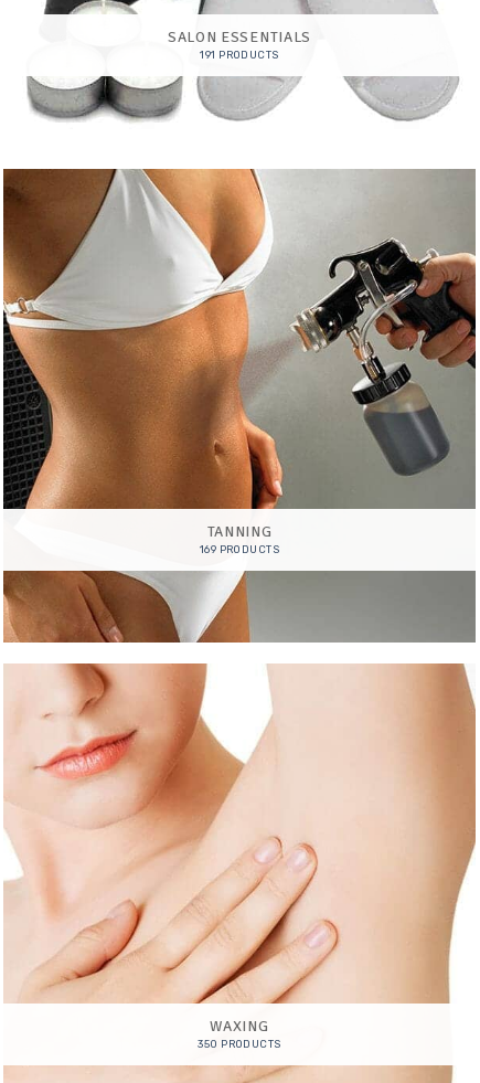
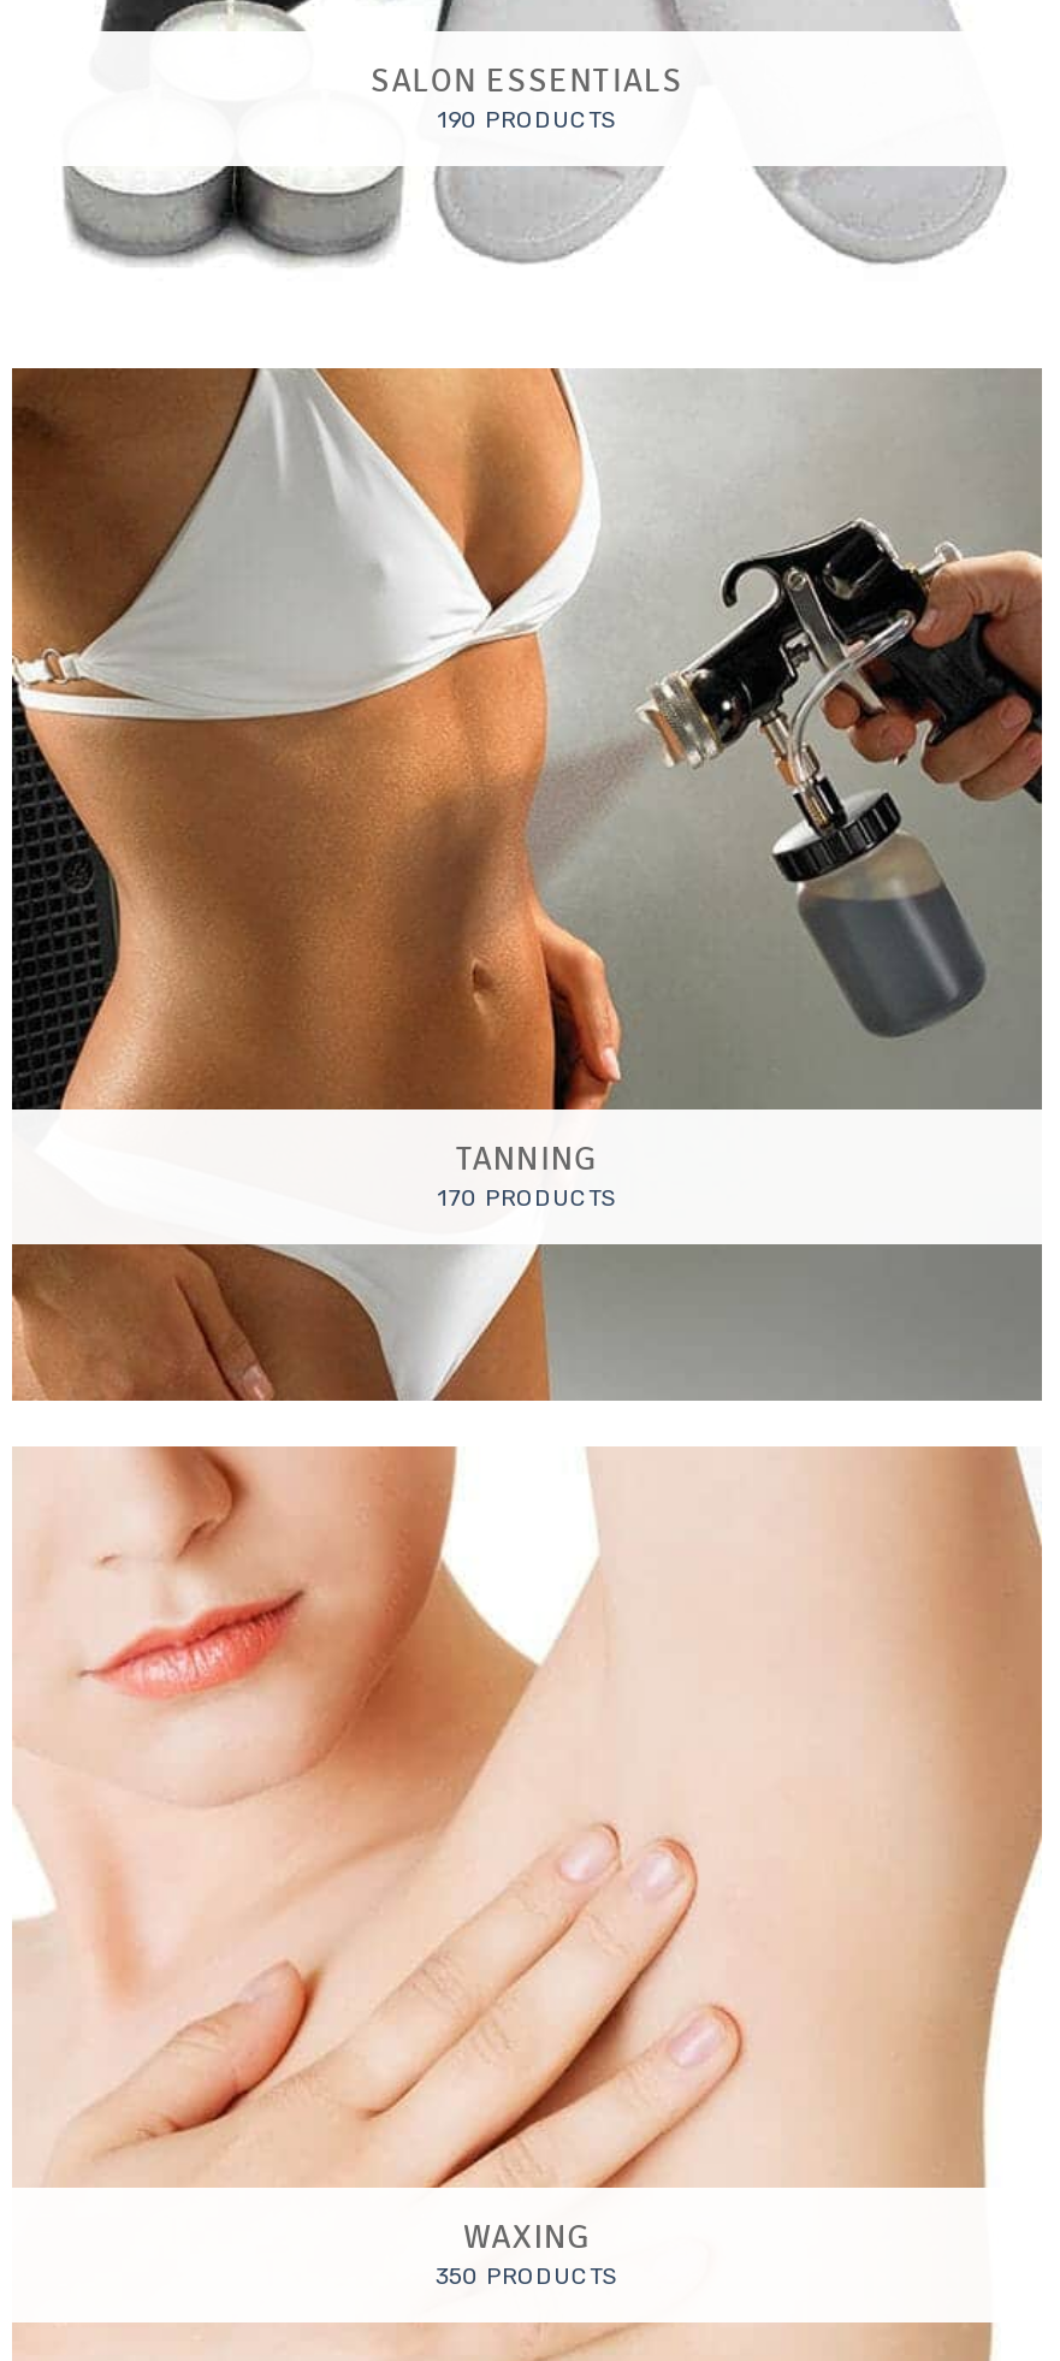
[200,48,279,60] 191 PRODUCTS -> [437,105,617,132] 190 PRODUCTS
[199,543,280,555] 169 PRODUCTS -> [437,1183,617,1210] 170 PRODUCTS

